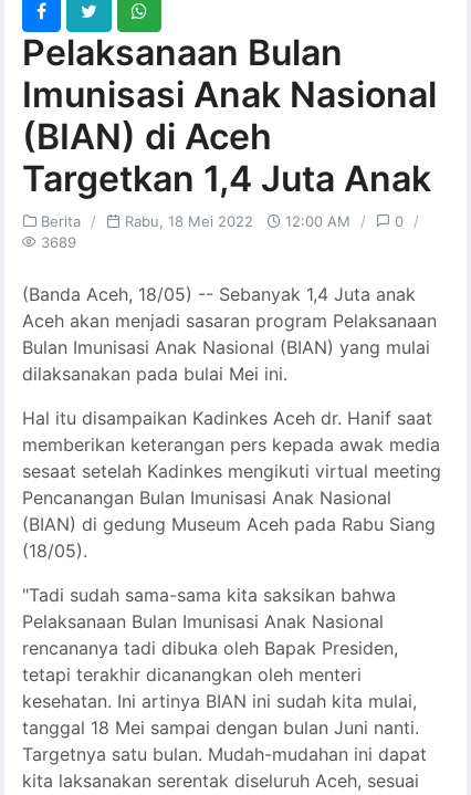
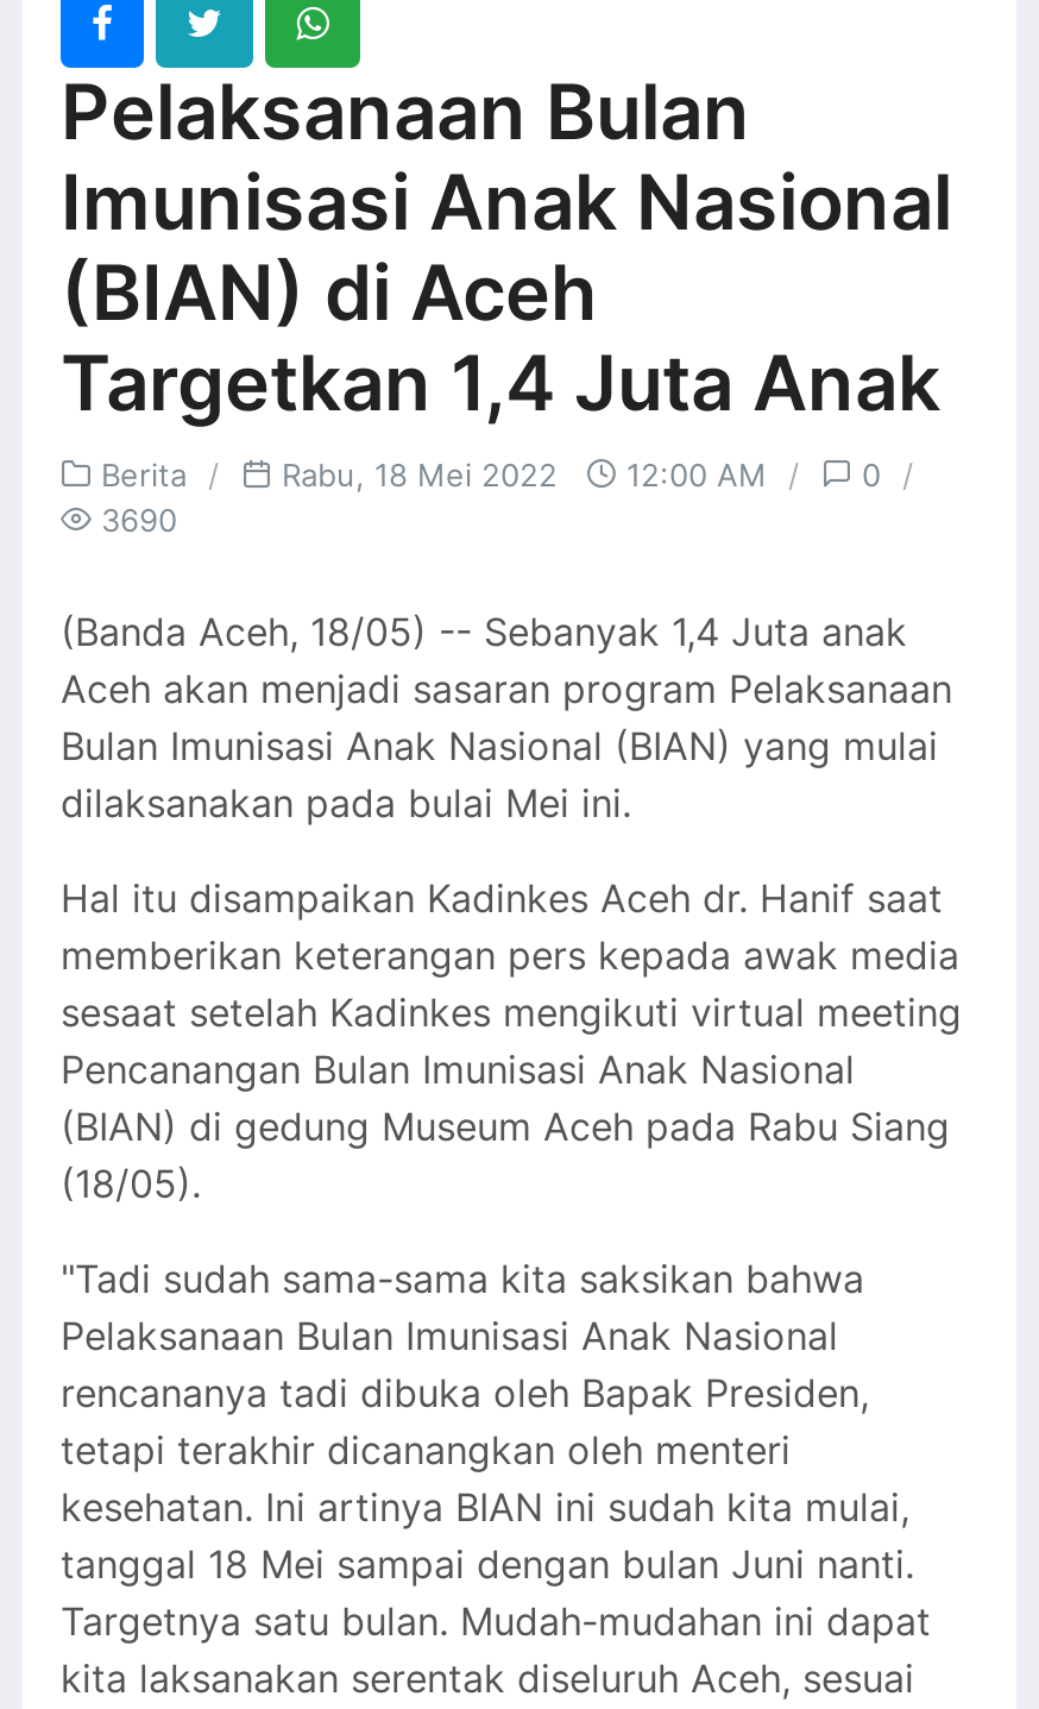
[36,233,76,251] 3689 -> [92,501,177,539] 3690

